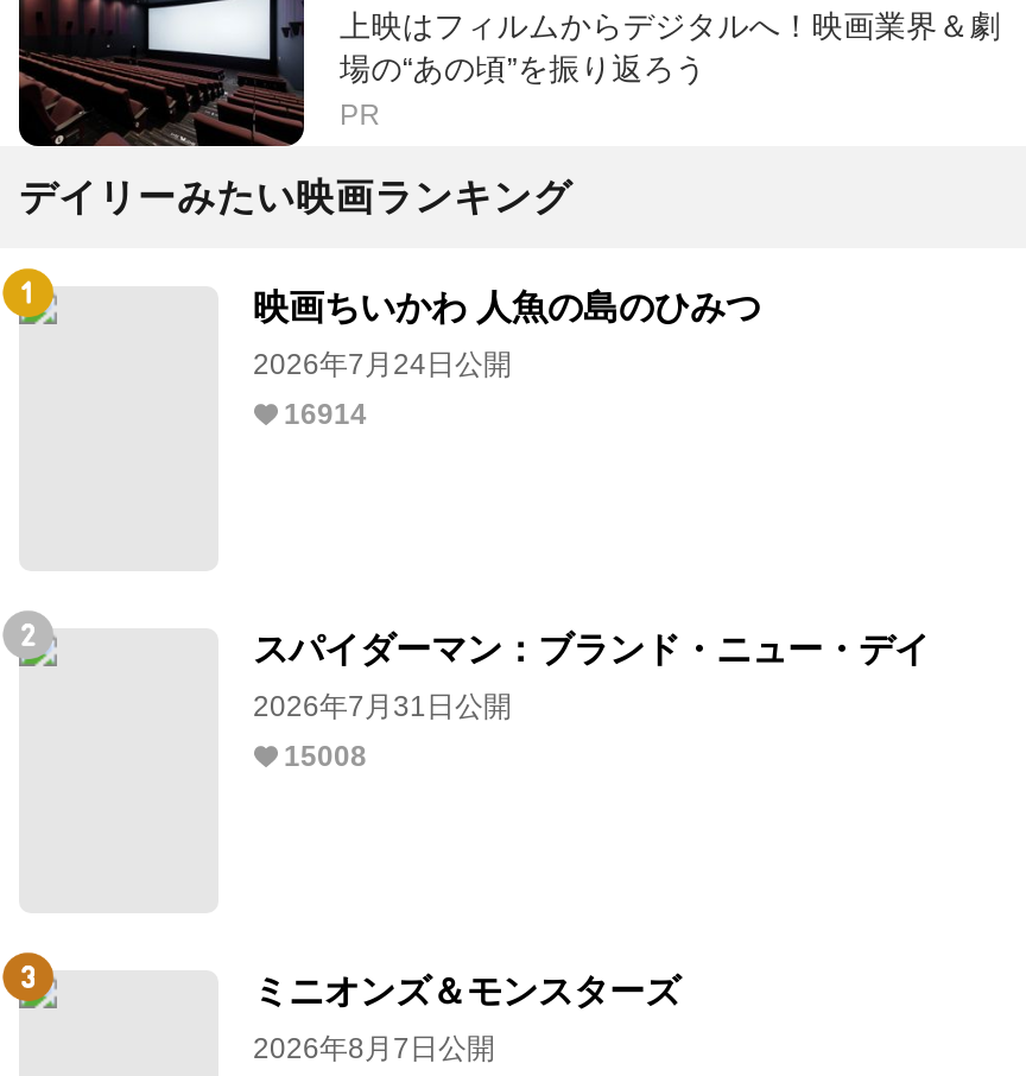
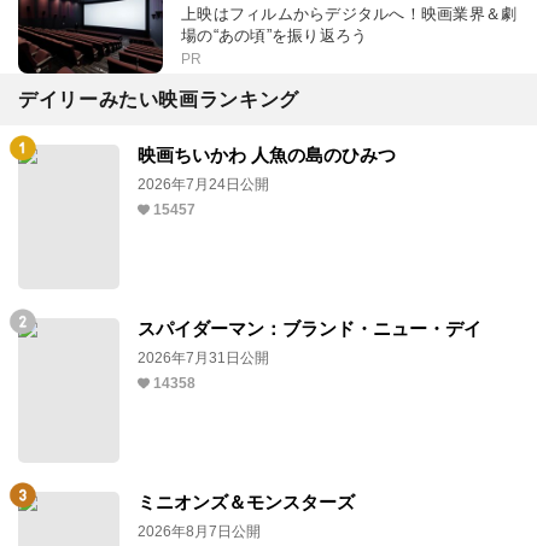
[284,397,367,431] 16914 -> [153,202,195,219] 15457
[284,739,367,773] 15008 -> [153,375,195,392] 14358

